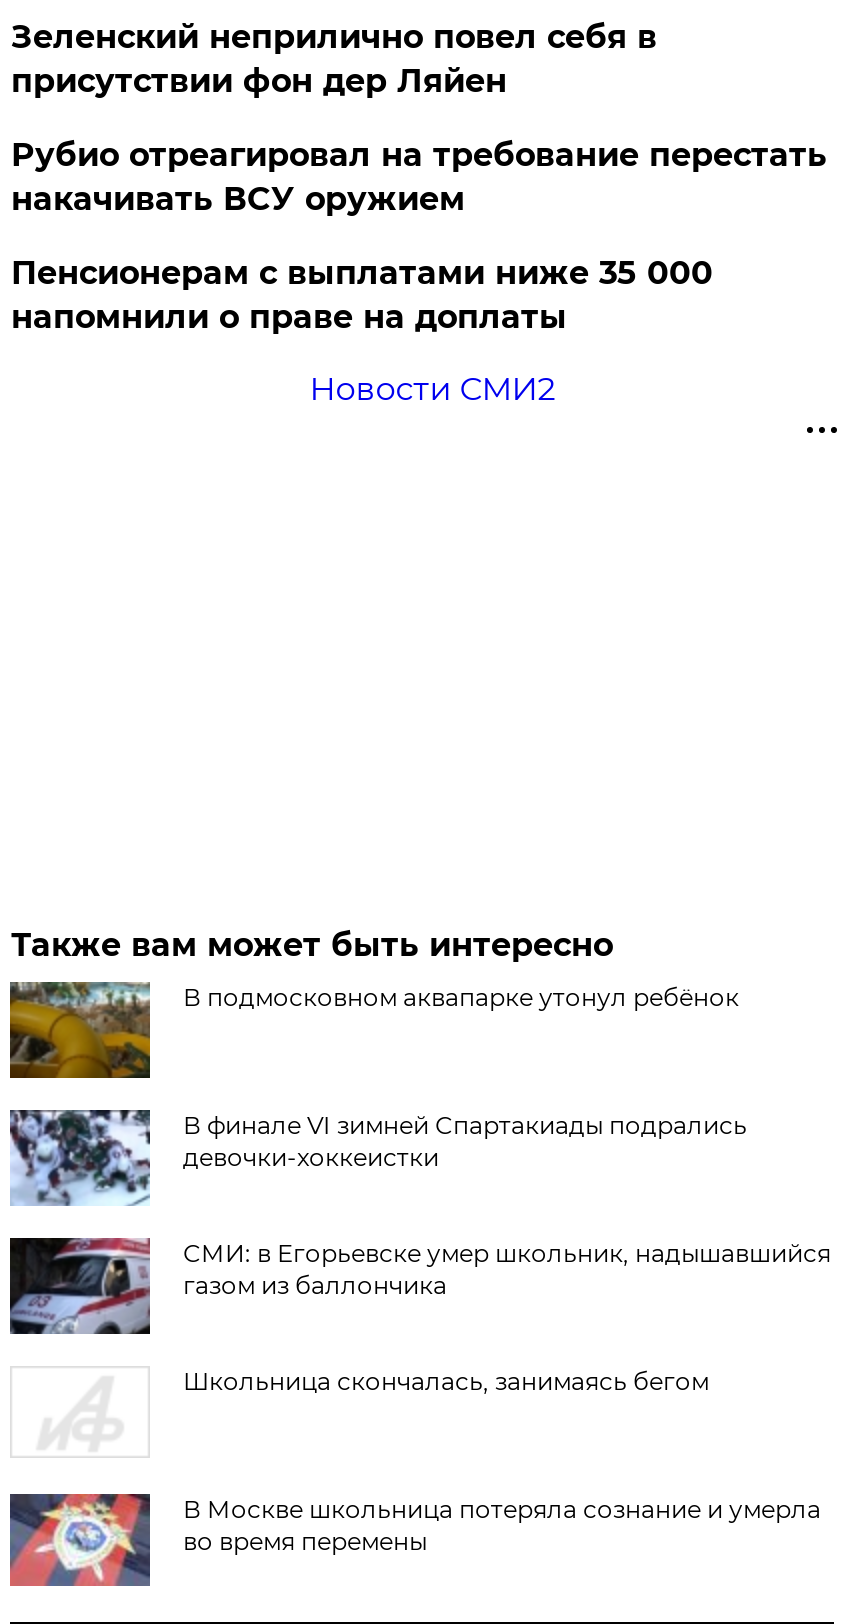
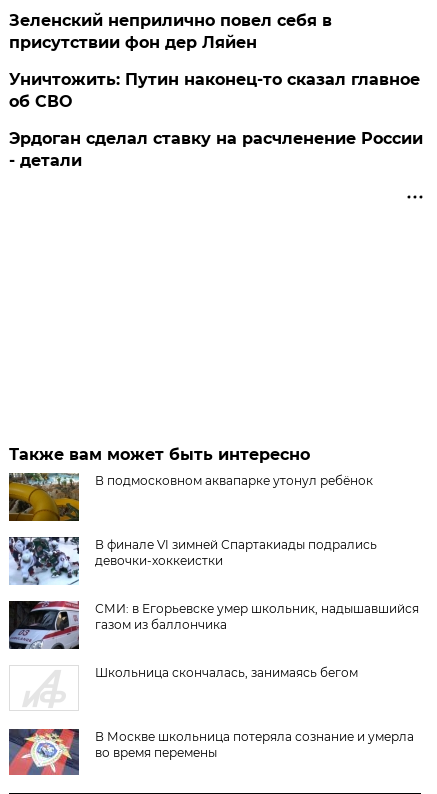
[11,136,827,408] Рубио отреагировал на требование перестать | накачивать ВСУ оружием | Пенсионерам с выплатами ниже 35 000 | напомнили о праве на доплаты | Новости СМИ2 -> [9,70,423,170] Уничтожить: Путин наконец-то сказал главное | об СВО | Эрдоган сделал ставку на расчленение России | - детали

